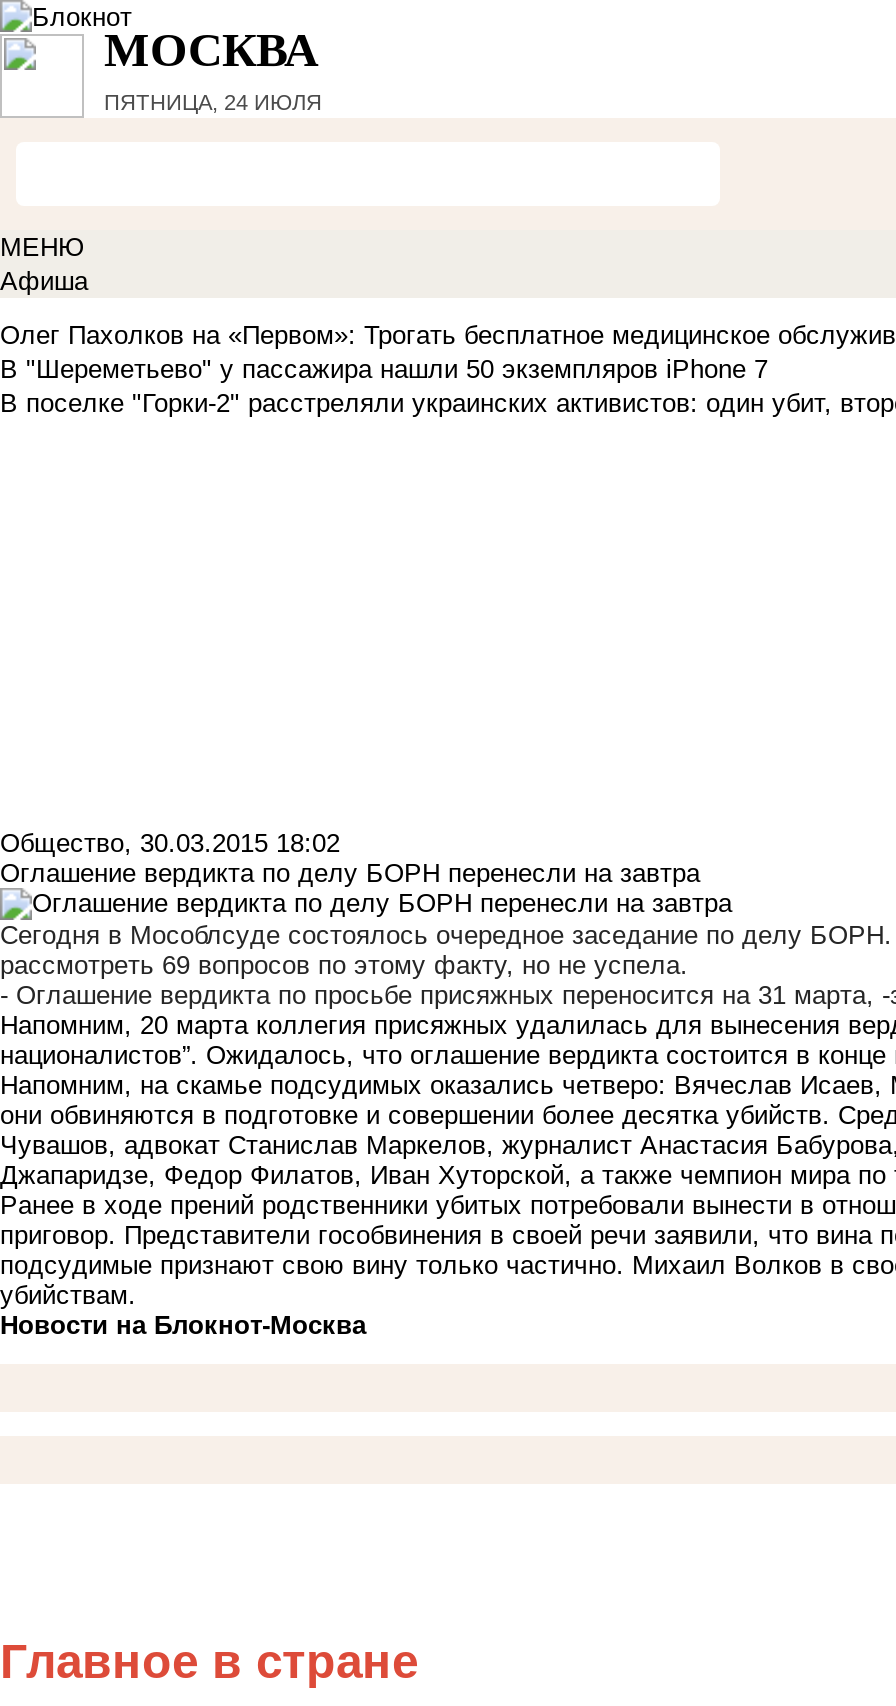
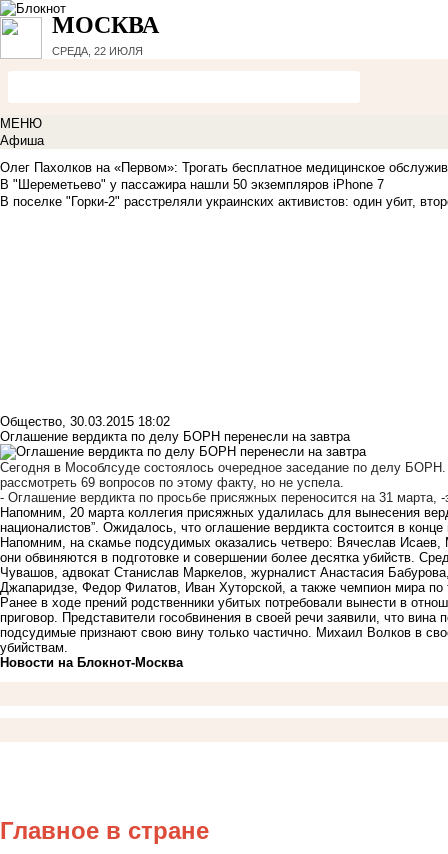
[104,90,322,114] ПЯТНИЦА, 24 ИЮЛЯ -> [52,45,143,57] СРЕДА, 22 ИЮЛЯ

